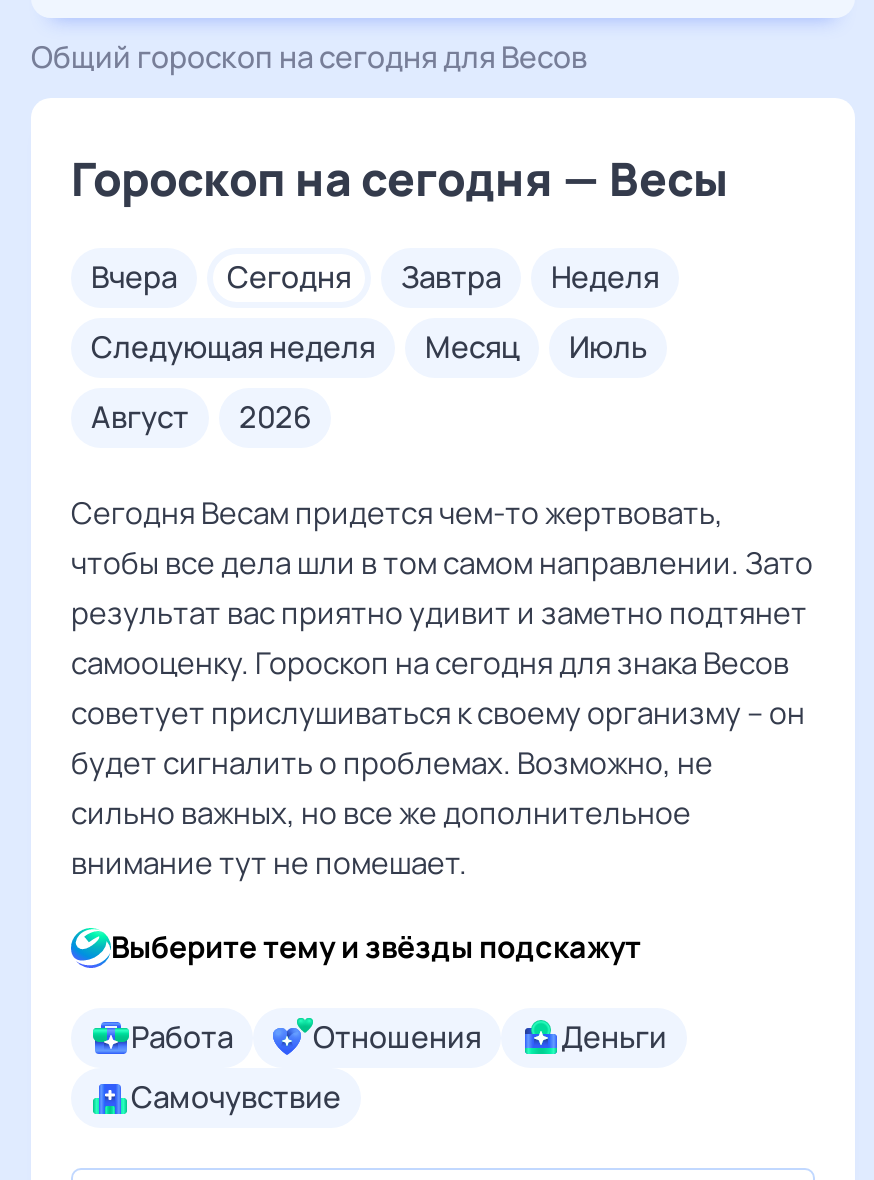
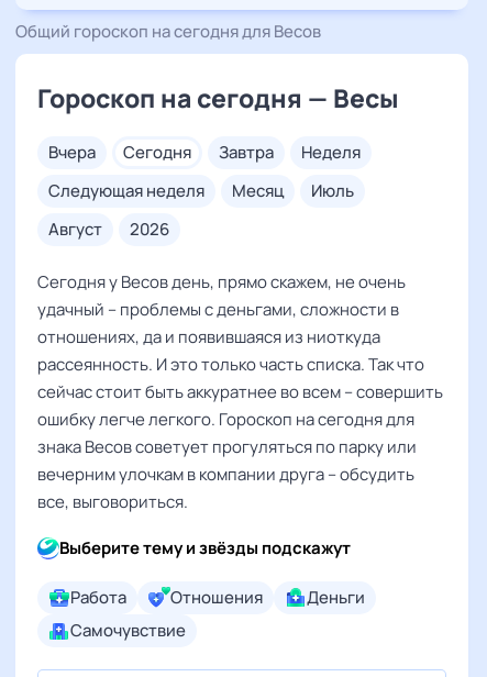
[71,492,813,884] Сегодня Весам придется чем-то жертвовать, | чтобы все дела шли в том самом направлении. Зато | результат вас приятно удивит и заметно подтянет | самооценку. Гороскоп на сегодня для знака Весов | советует прислушиваться к своему организму – он | будет сигналить о проблемах. Возможно, не | сильно важных, но все же дополнительное | внимание тут не помешает. -> [37,270,443,513] Сегодня у Весов день, прямо скажем, не очень | удачный – проблемы с деньгами, сложности в | отношениях, да и появившаяся из ниоткуда | рассеянность. И это только часть списка. Так что | сейчас стоит быть аккуратнее во всем – совершить | ошибку легче легкого. Гороскоп на сегодня для | знака Весов советует прогуляться по парку или | вечерним улочкам в компании друга – обсудить | все, выговориться.

